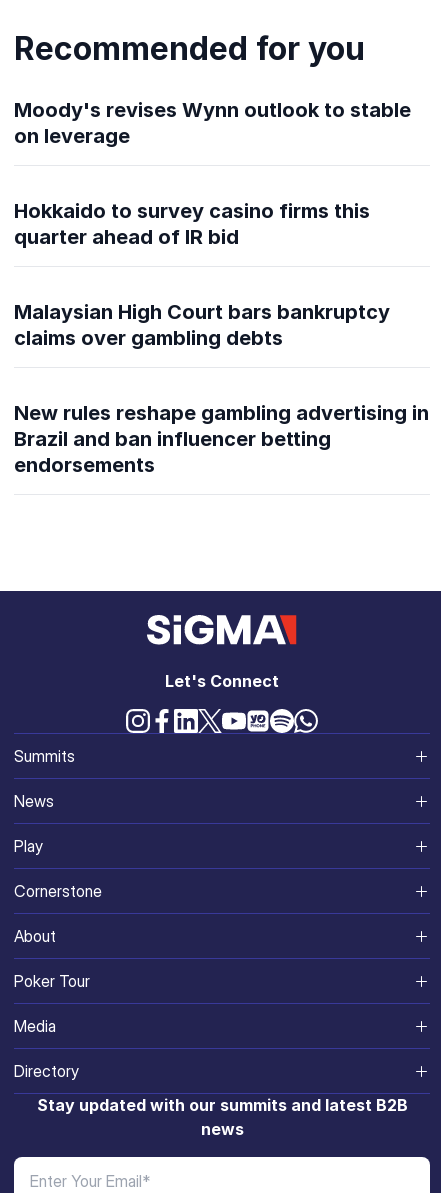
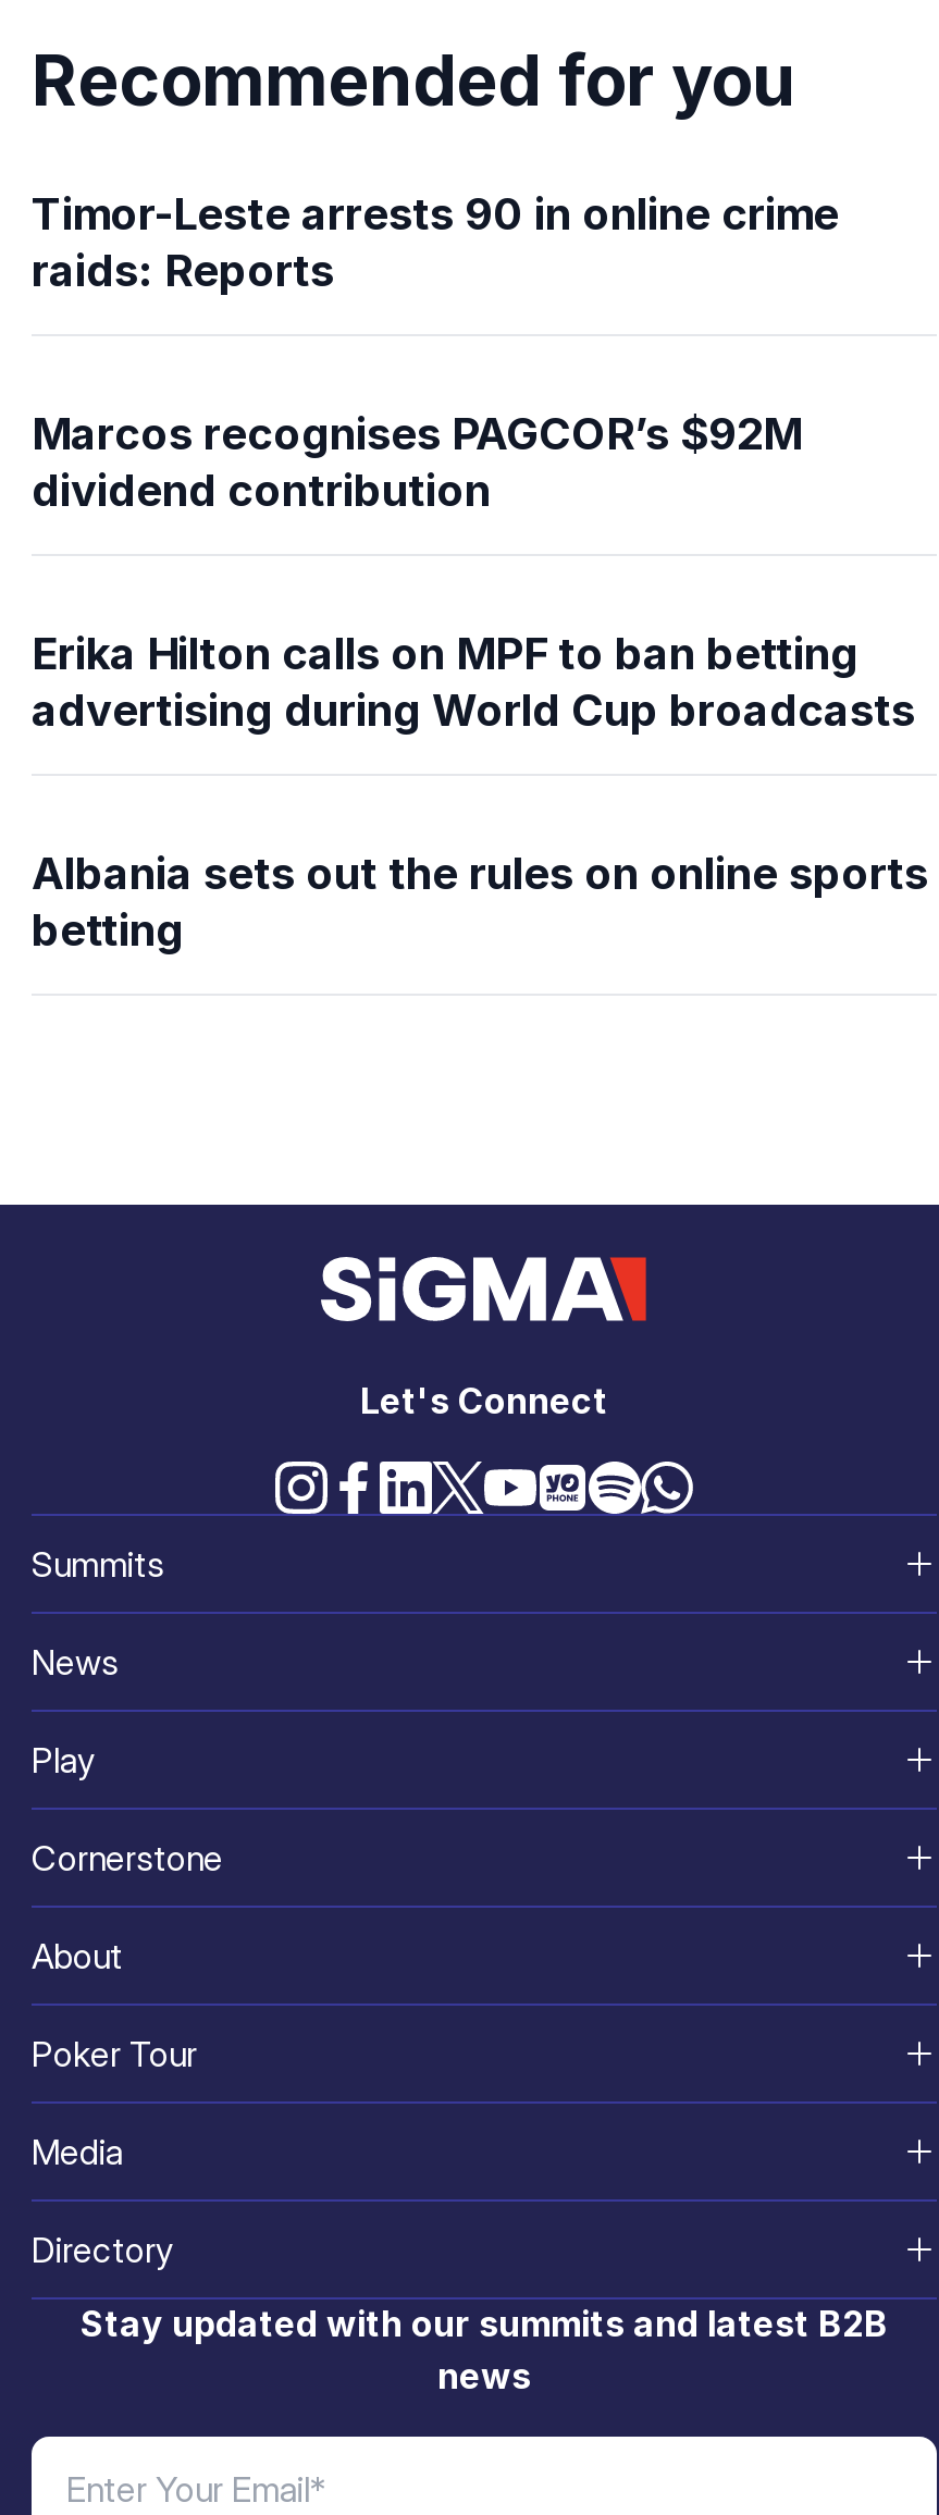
[14,98,411,148] Moody's revises Wynn outlook to stable | on leverage -> [32,188,839,296] Timor-Leste arrests 90 in online crime | raids: Reports
[14,199,370,249] Hokkaido to survey casino firms this | quarter ahead of IR bid -> [32,407,802,516] Marcos recognises PAGCOR’s $92M | dividend contribution
[14,300,390,350] Malaysian High Court bars bankruptcy | claims over gambling debts -> [32,627,915,736] Erika Hilton calls on MPF to ban betting | advertising during World Cup broadcasts
[14,401,429,477] New rules reshape gambling advertising in | Brazil and ban influencer betting | endorsements -> [32,847,928,956] Albania sets out the rules on online sports | betting

